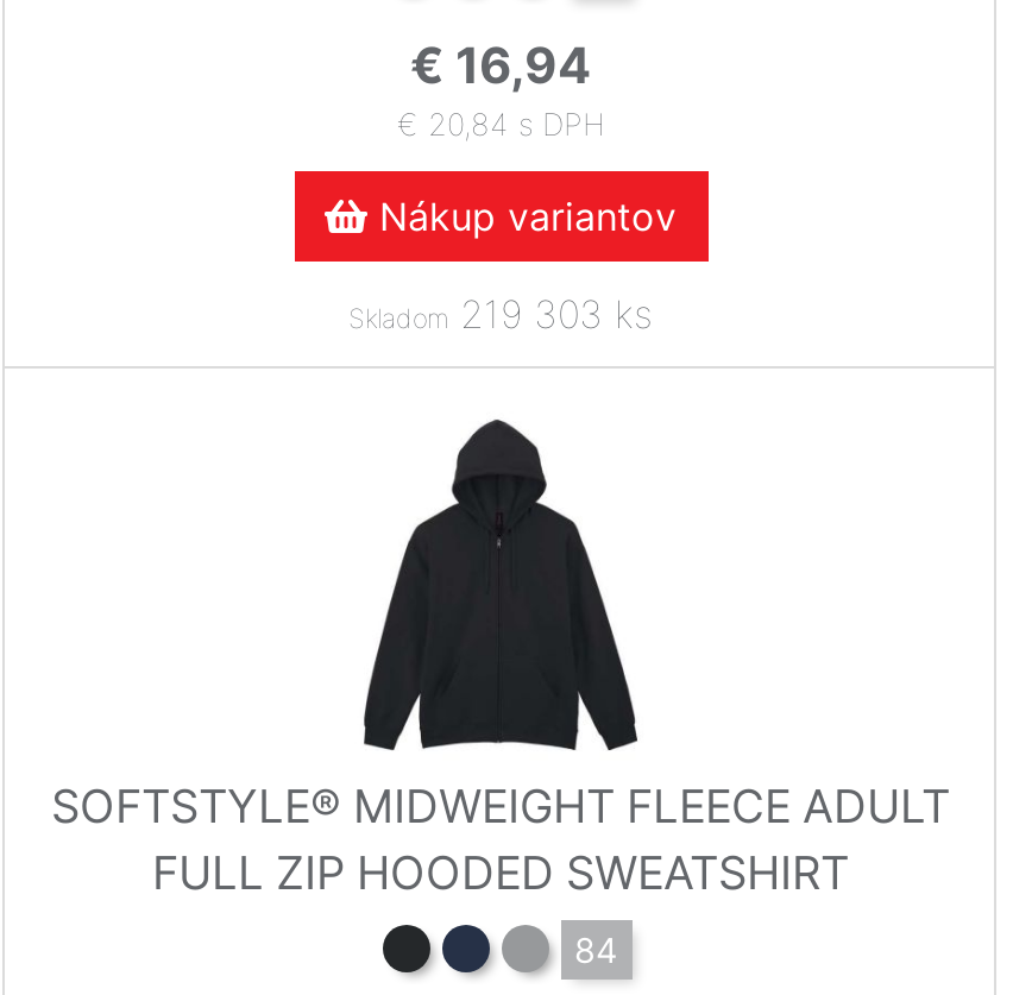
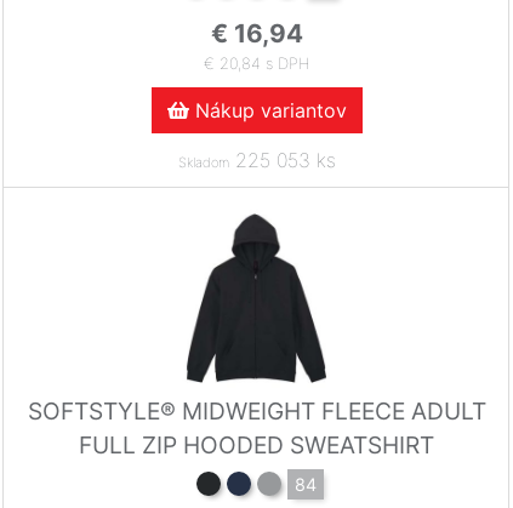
[348,289,653,337] Skladom 219 303 ks -> [178,148,335,172] Skladom 225 053 ks

